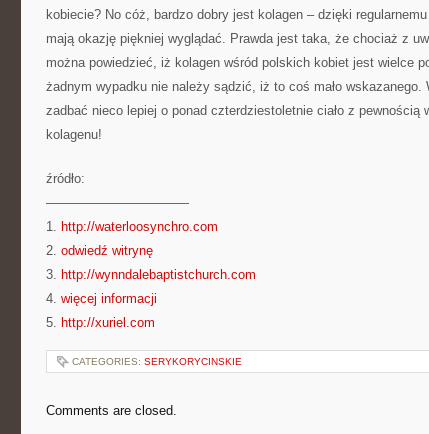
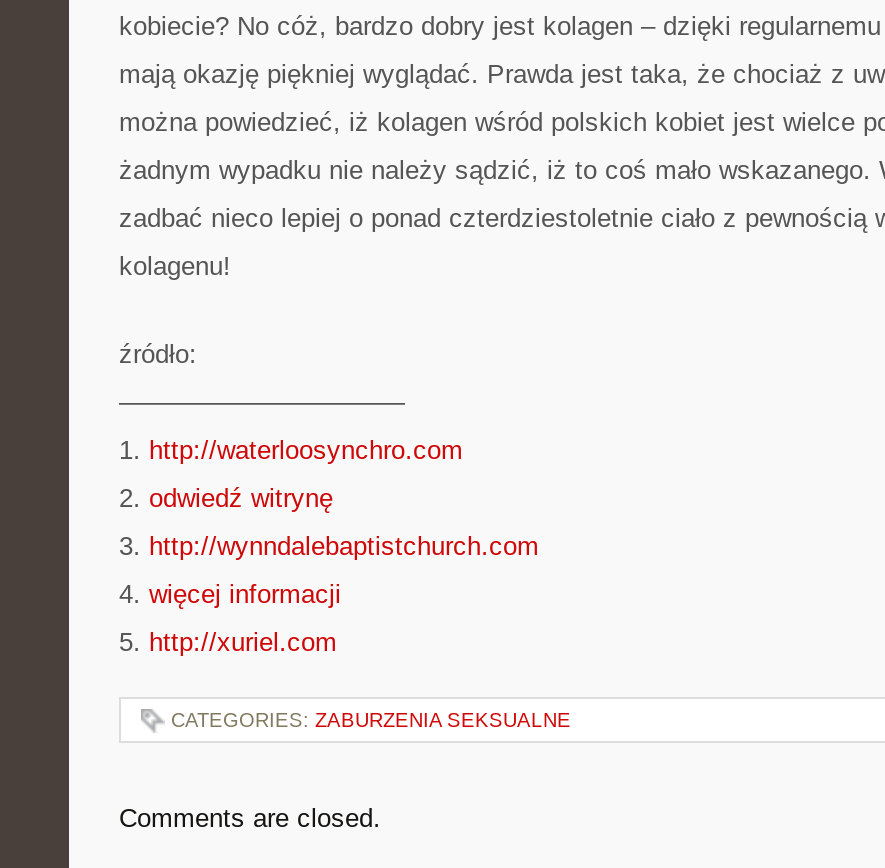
[72,356,242,367] CATEGORIES: SERYKORYCINSKIE -> [171,709,571,731] CATEGORIES: ZABURZENIA SEKSUALNE

